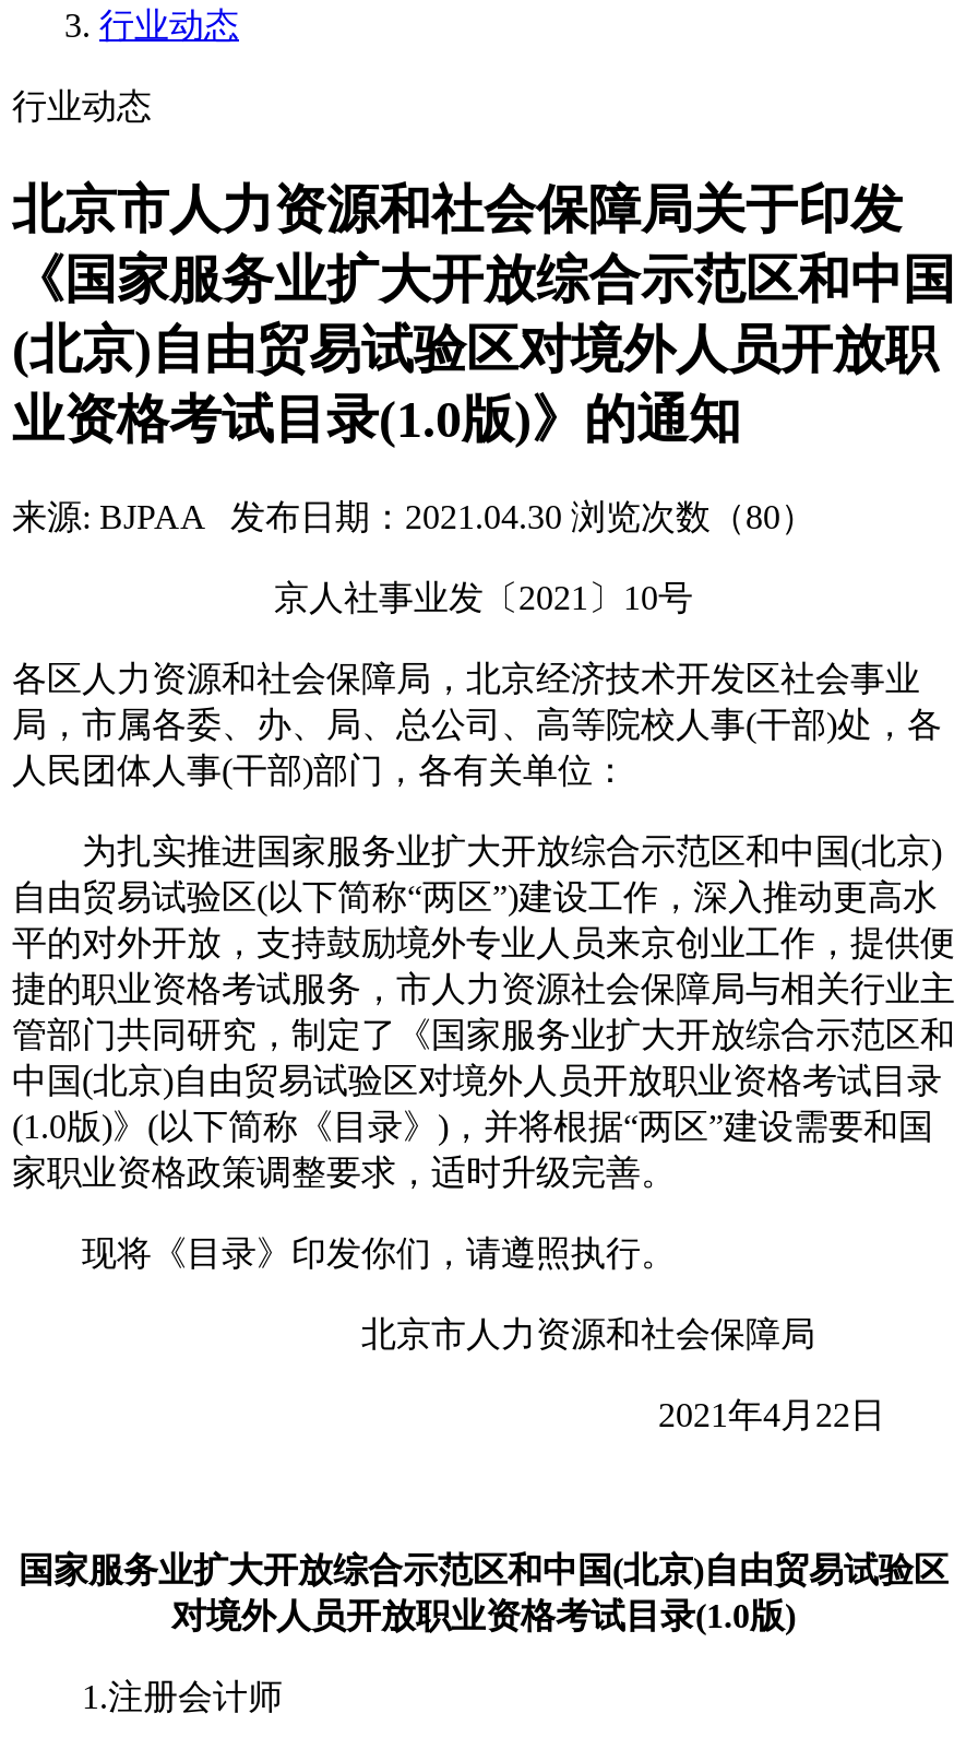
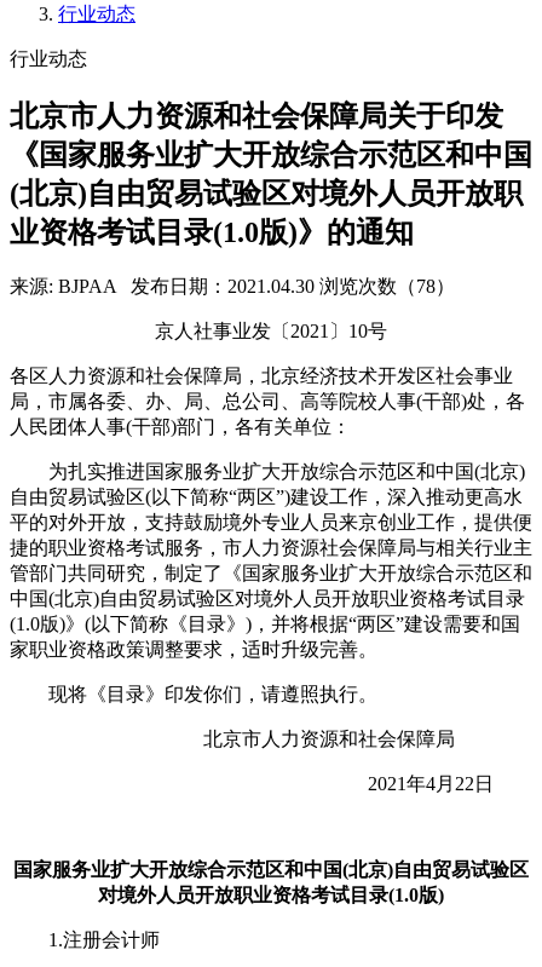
[230,499,815,536] 发布日期：2021.04.30 浏览次数（80） -> [131,277,455,297] 发布日期：2021.04.30 浏览次数（78）

